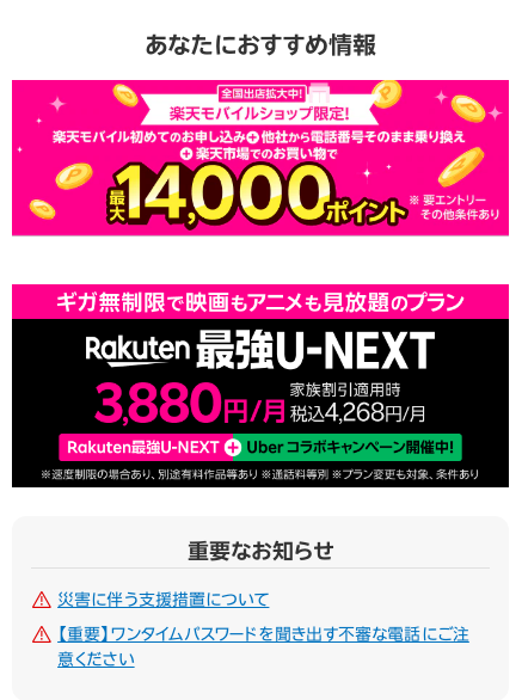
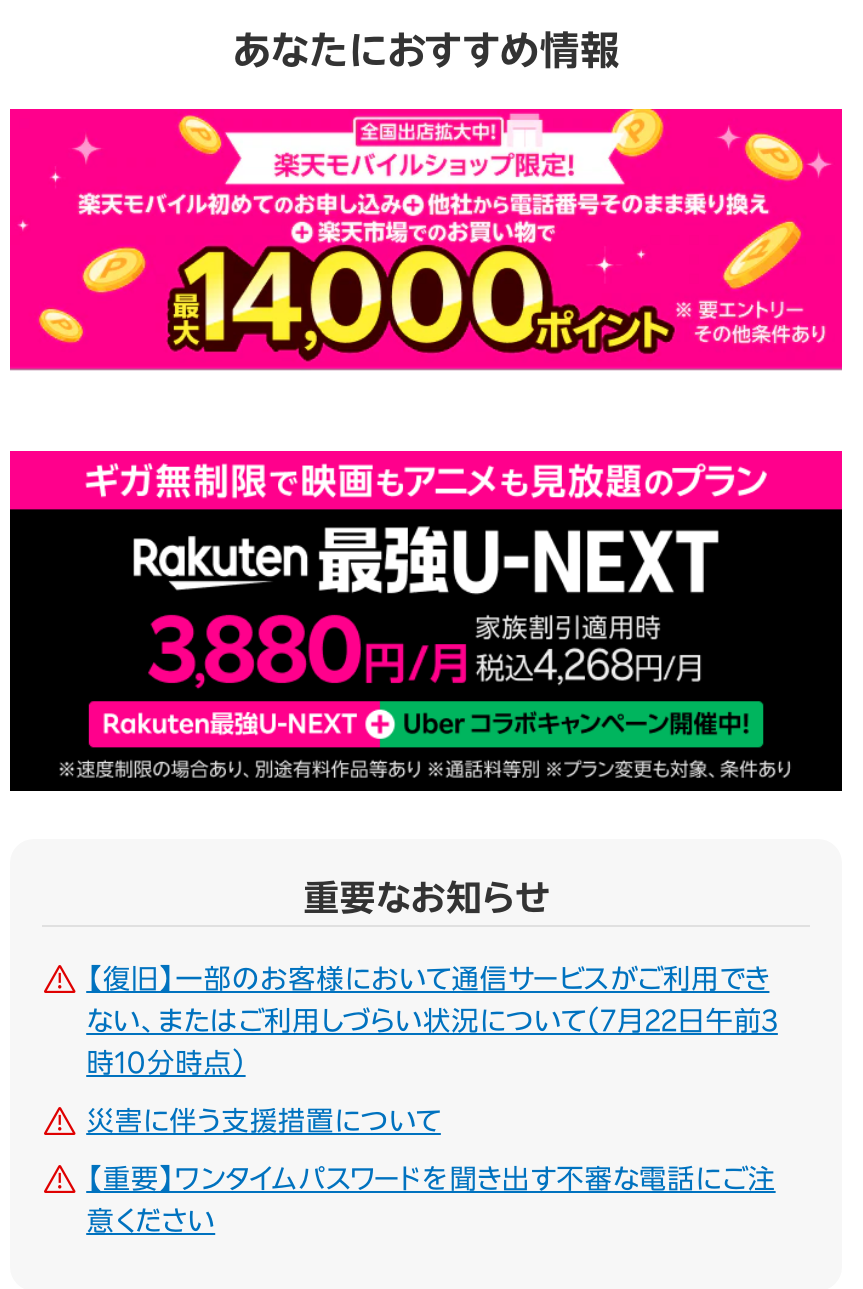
none -> [86,965,778,1077] 【復旧】一部のお客様において通信サービスがご利用でき | ない、またはご利用しづらい状況について（7月22日午前3 | 時10分時点）

